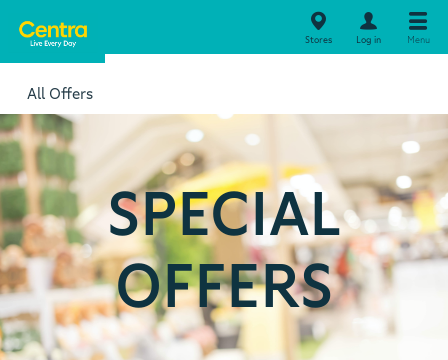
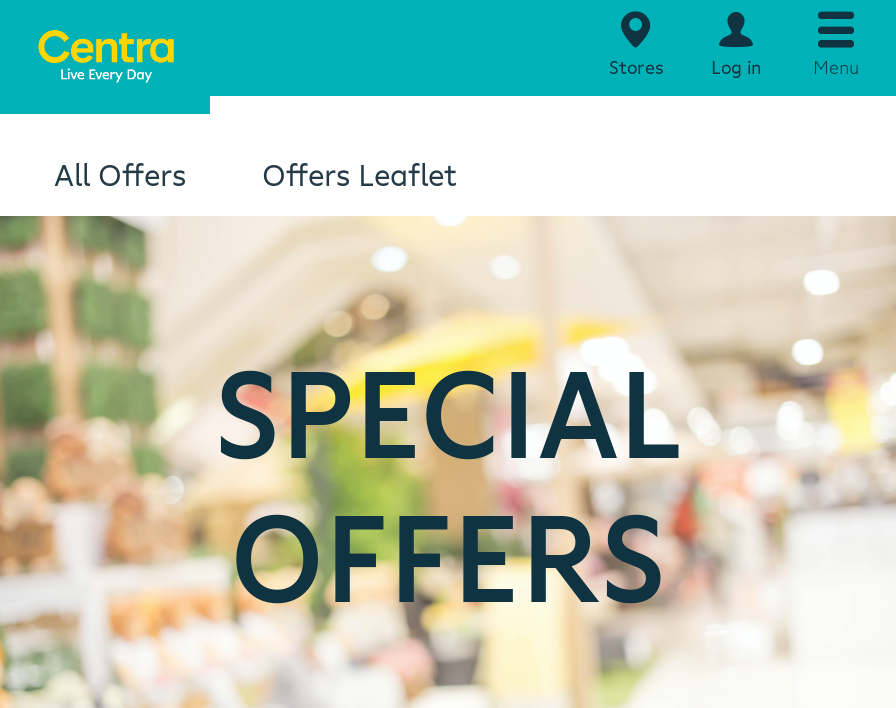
none -> [262,154,458,194] Offers Leaflet

